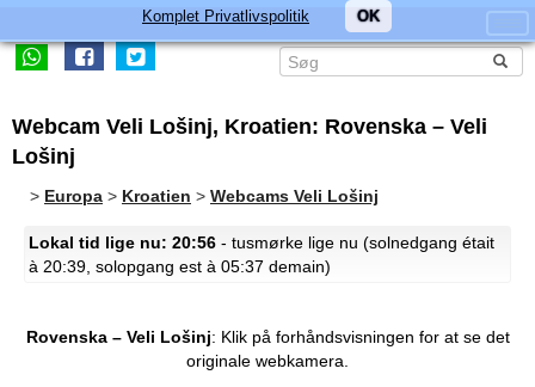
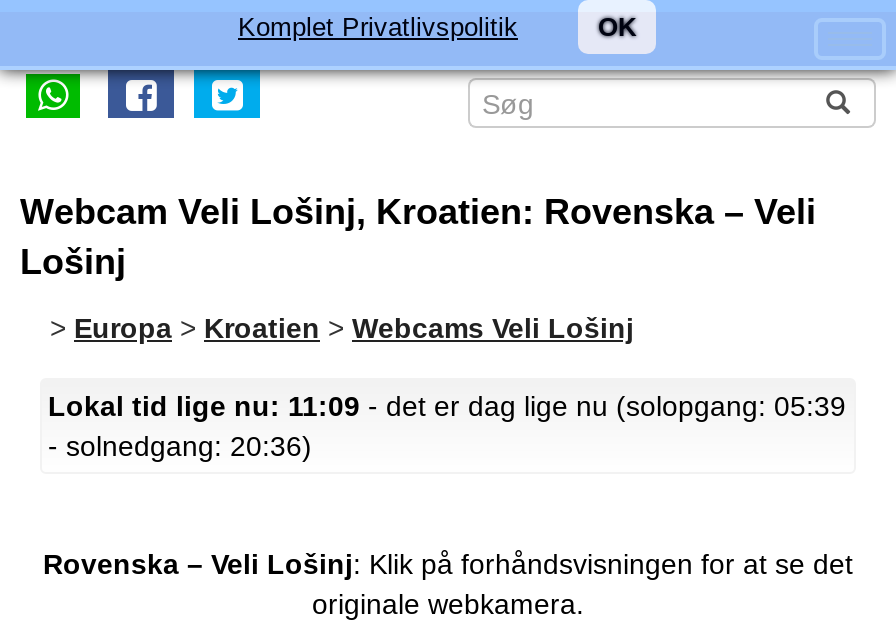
[29,233,494,276] Lokal tid lige nu: 20:56 - tusmørke lige nu (solnedgang était | à 20:39, solopgang est à 05:37 demain) -> [48,390,846,462] Lokal tid lige nu: 11:09 - det er dag lige nu (solopgang: 05:39 | - solnedgang: 20:36)

